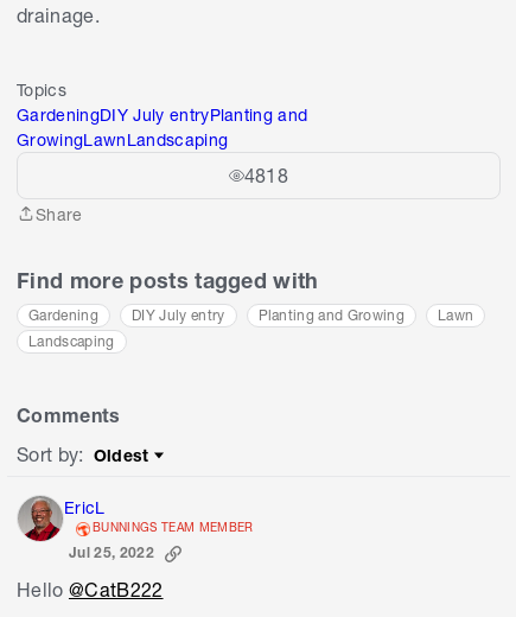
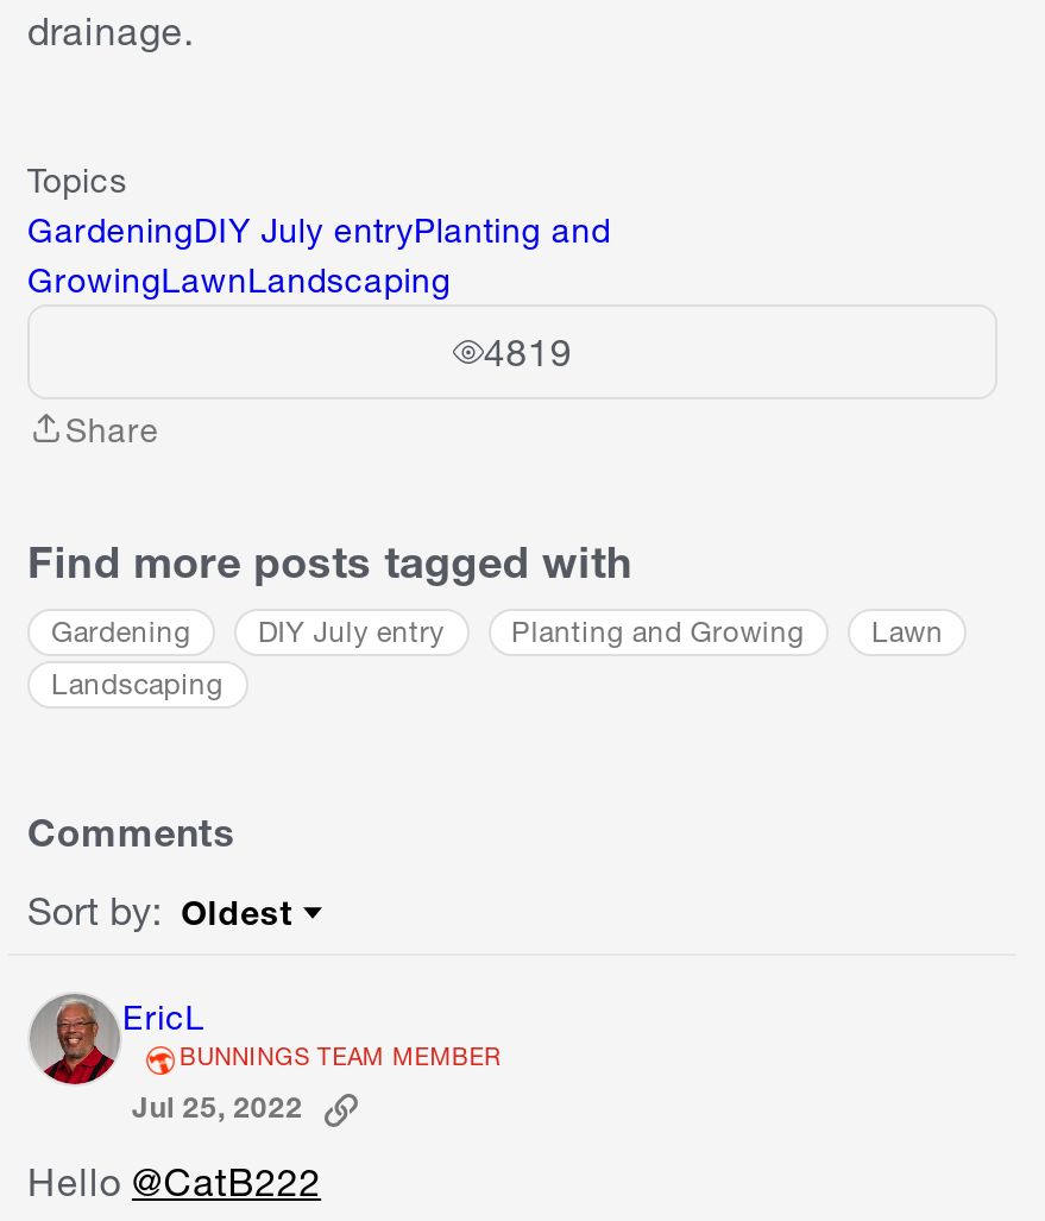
[244,164,288,187] 4818 -> [483,329,572,374] 4819

